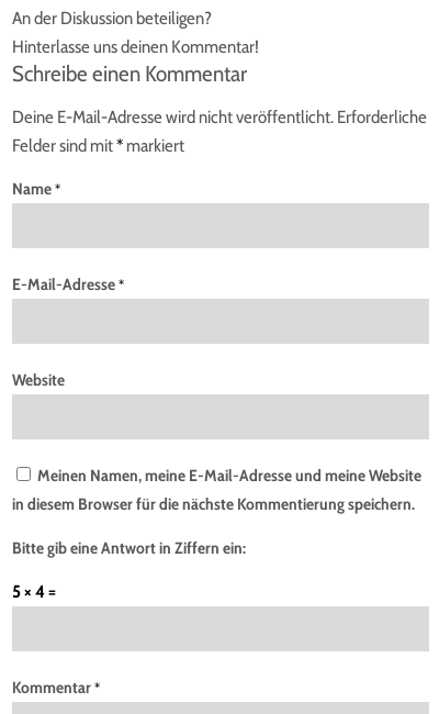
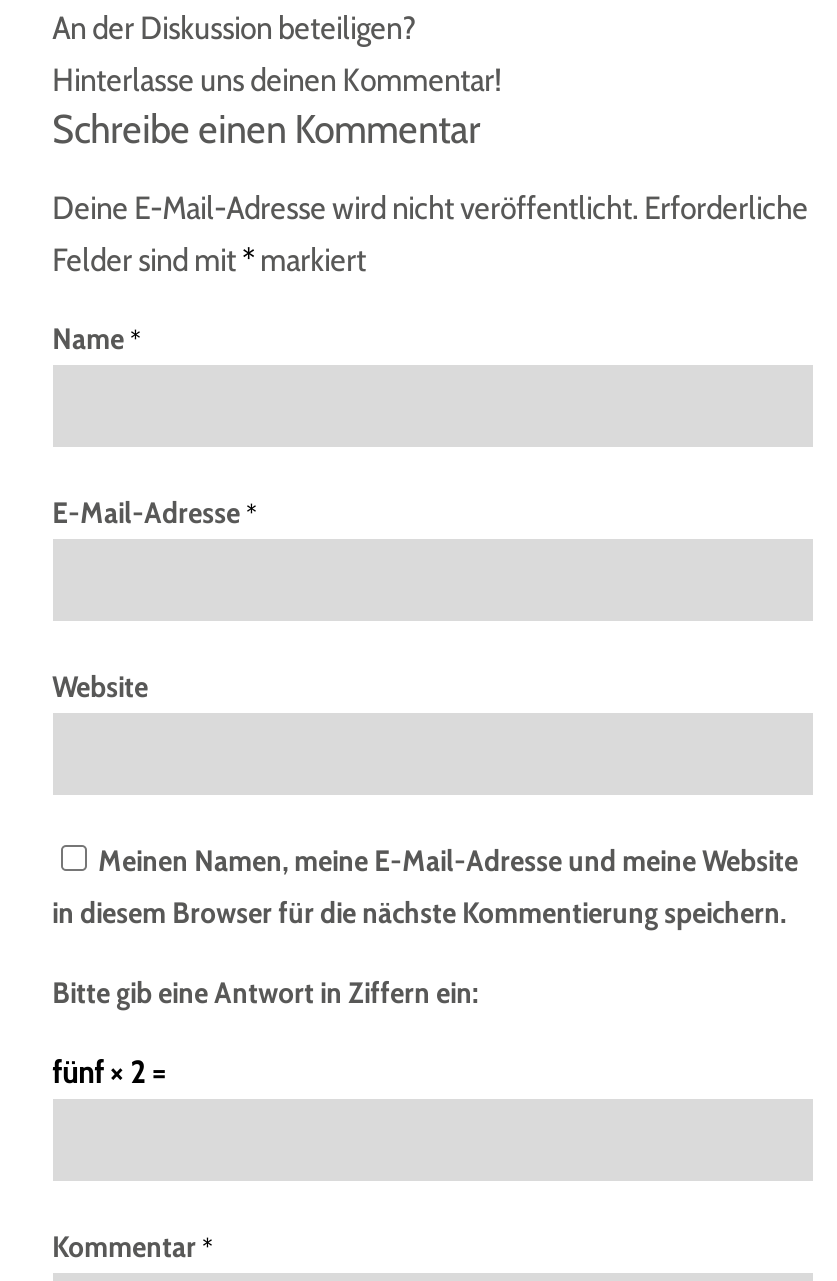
[12,581,56,602] 5 × 4 = -> [52,1052,166,1090] fünf × 2 =

